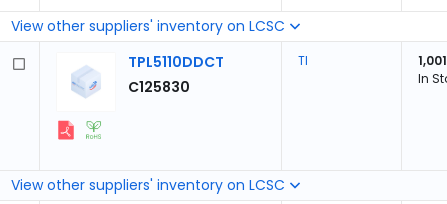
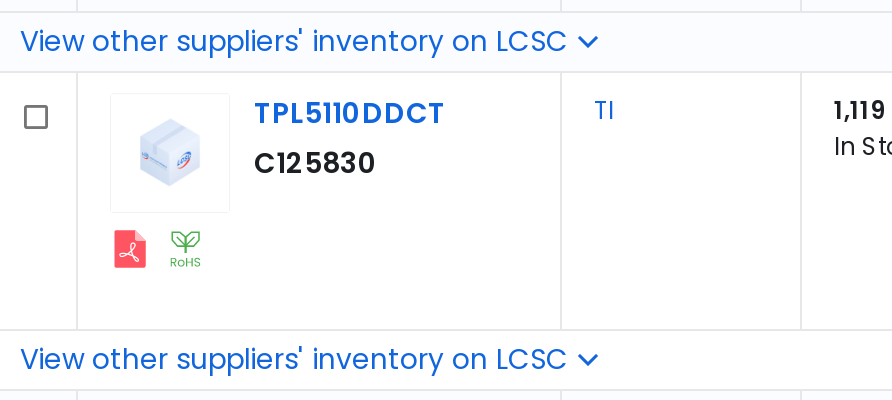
[418,52,447,69] 1,001 -> [834,93,886,127] 1,119

